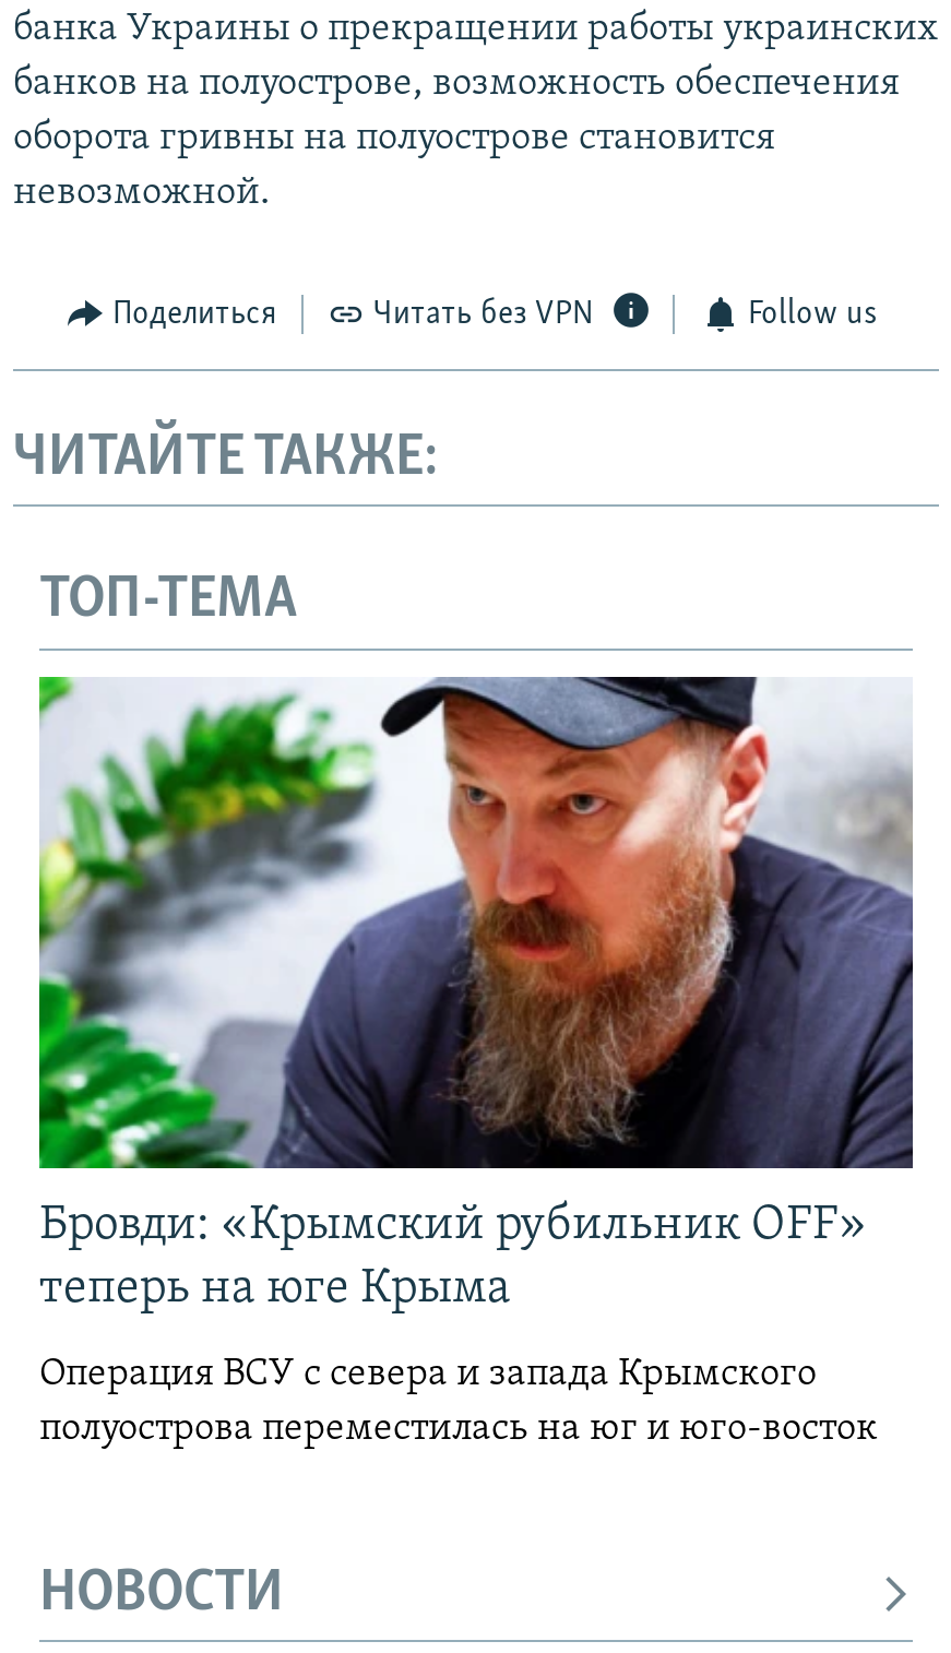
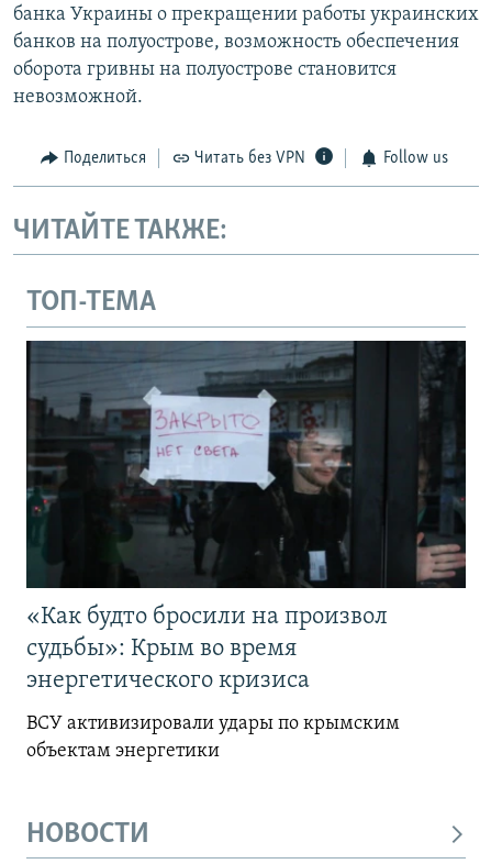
[37,675,915,1314] [image] | Бровди: «Крымский рубильник OFF» | теперь на юге Крыма -> [25,340,467,694] [image] | «Как будто бросили на произвол | судьбы»: Крым во время | энергетического кризиса
[39,1354,878,1450] Операция ВСУ с севера и запада Крымского | полуострова переместилась на юг и юго-восток -> [26,713,400,762] ВСУ активизировали удары по крымским | объектам энергетики

